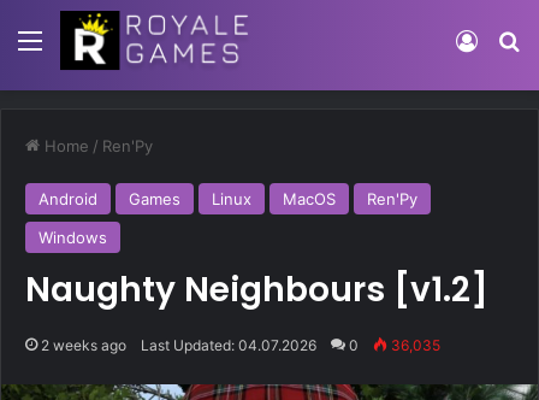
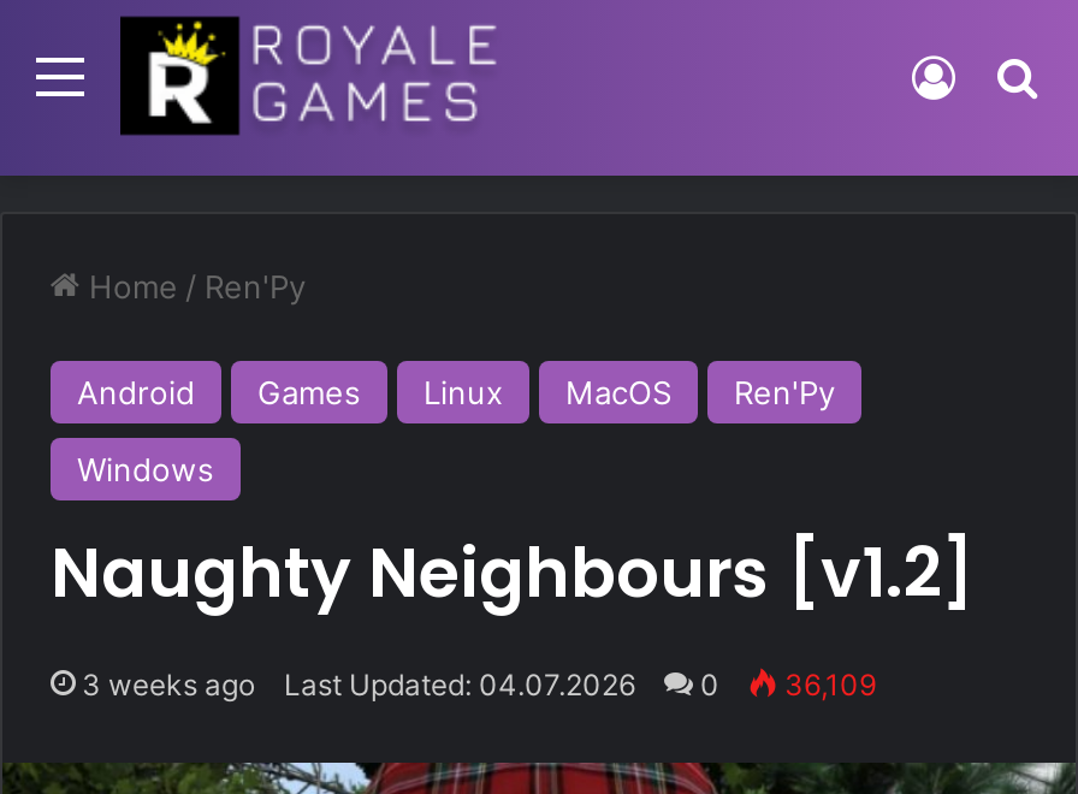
[41,337,126,355] 2 weeks ago -> [82,667,255,703] 3 weeks ago
[387,337,440,355] 36,035 -> [777,667,876,703] 36,109

